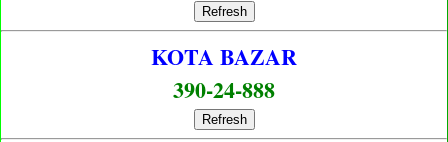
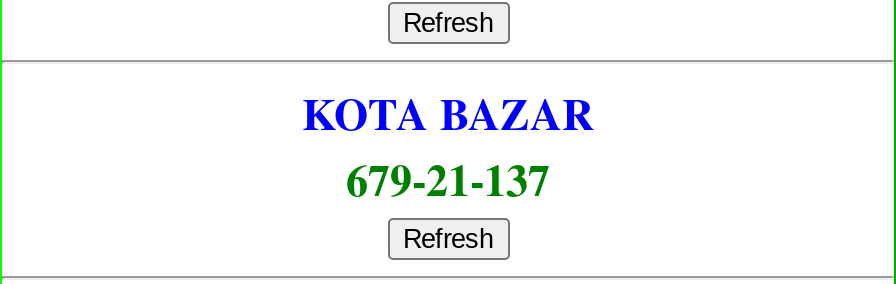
[173,73,275,106] 390-24-888 -> [346,146,550,212] 679-21-137

